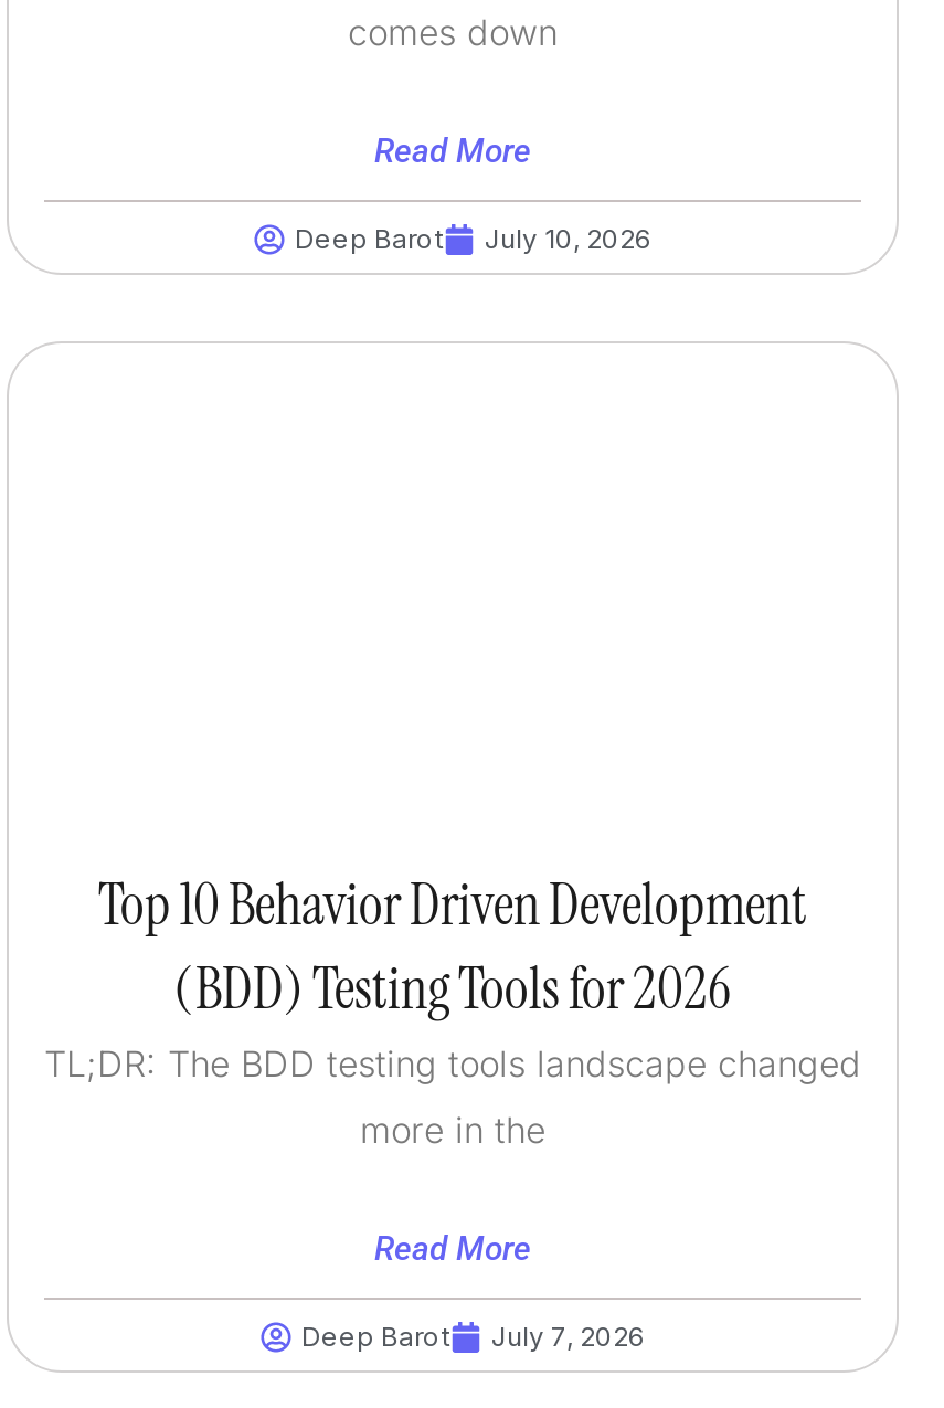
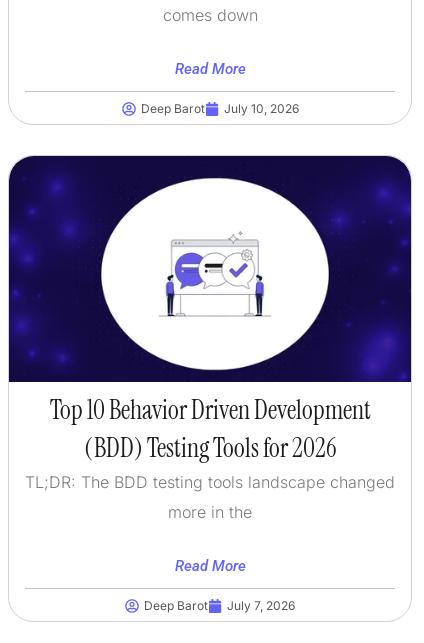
none -> [8,155,412,383] [image]

